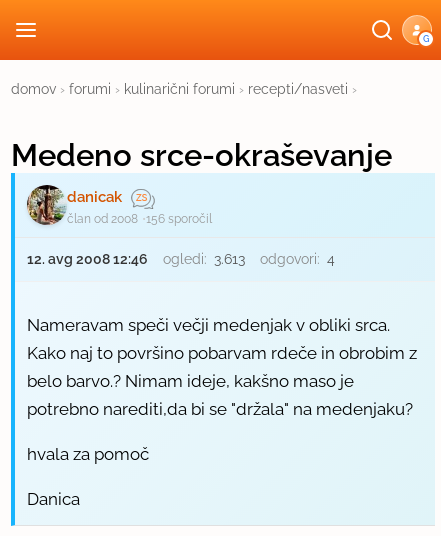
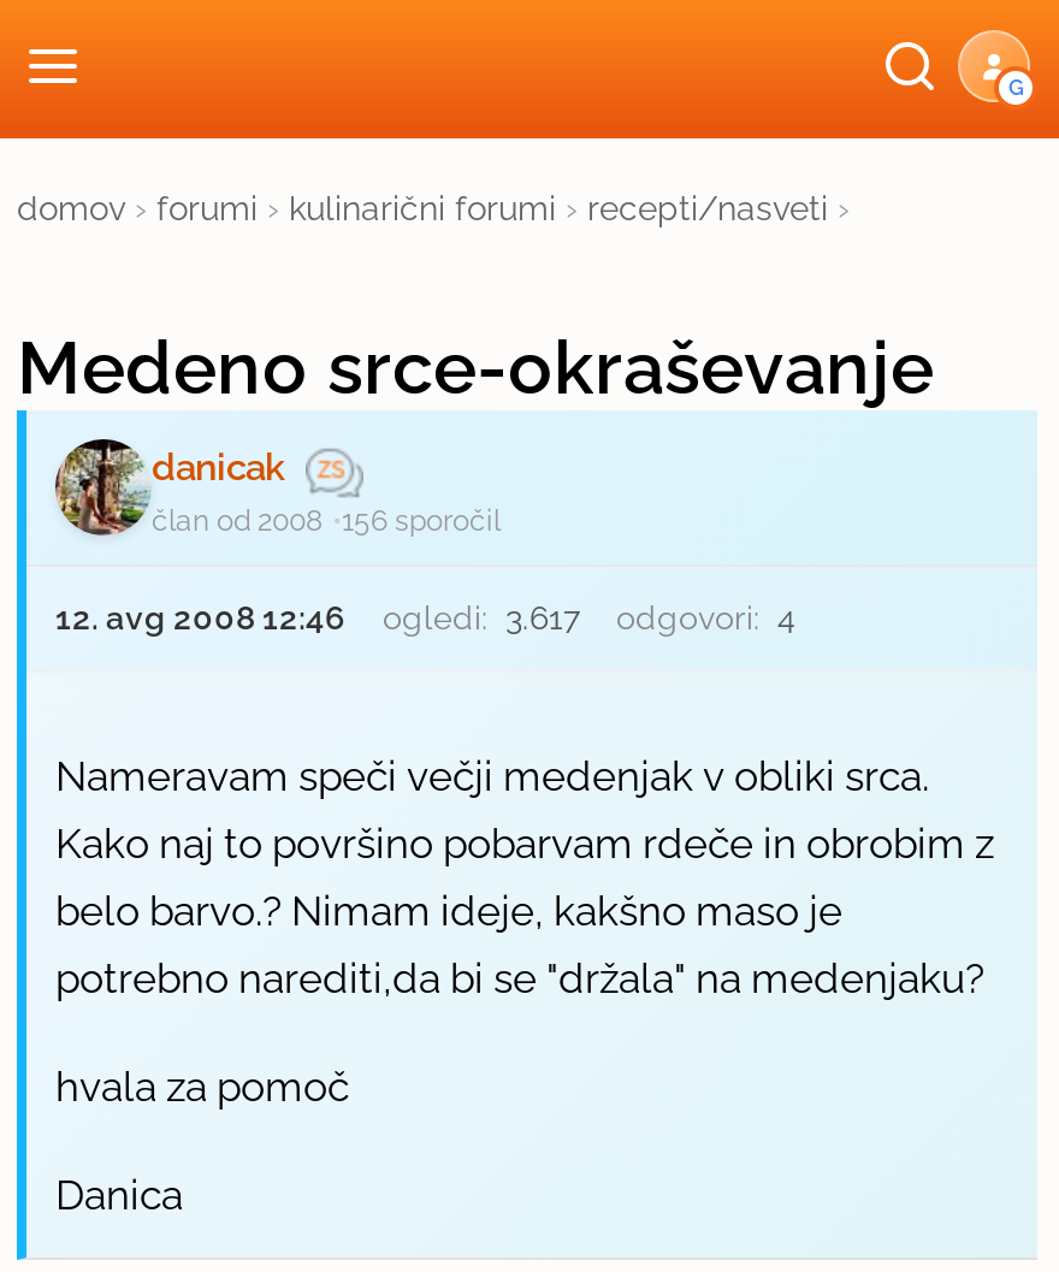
[27,251,335,267] 12. avg 2008 12:46 ogledi: 3.613 odgovori: 4 -> [55,598,797,636] 12. avg 2008 12:46 ogledi: 3.617 odgovori: 4

